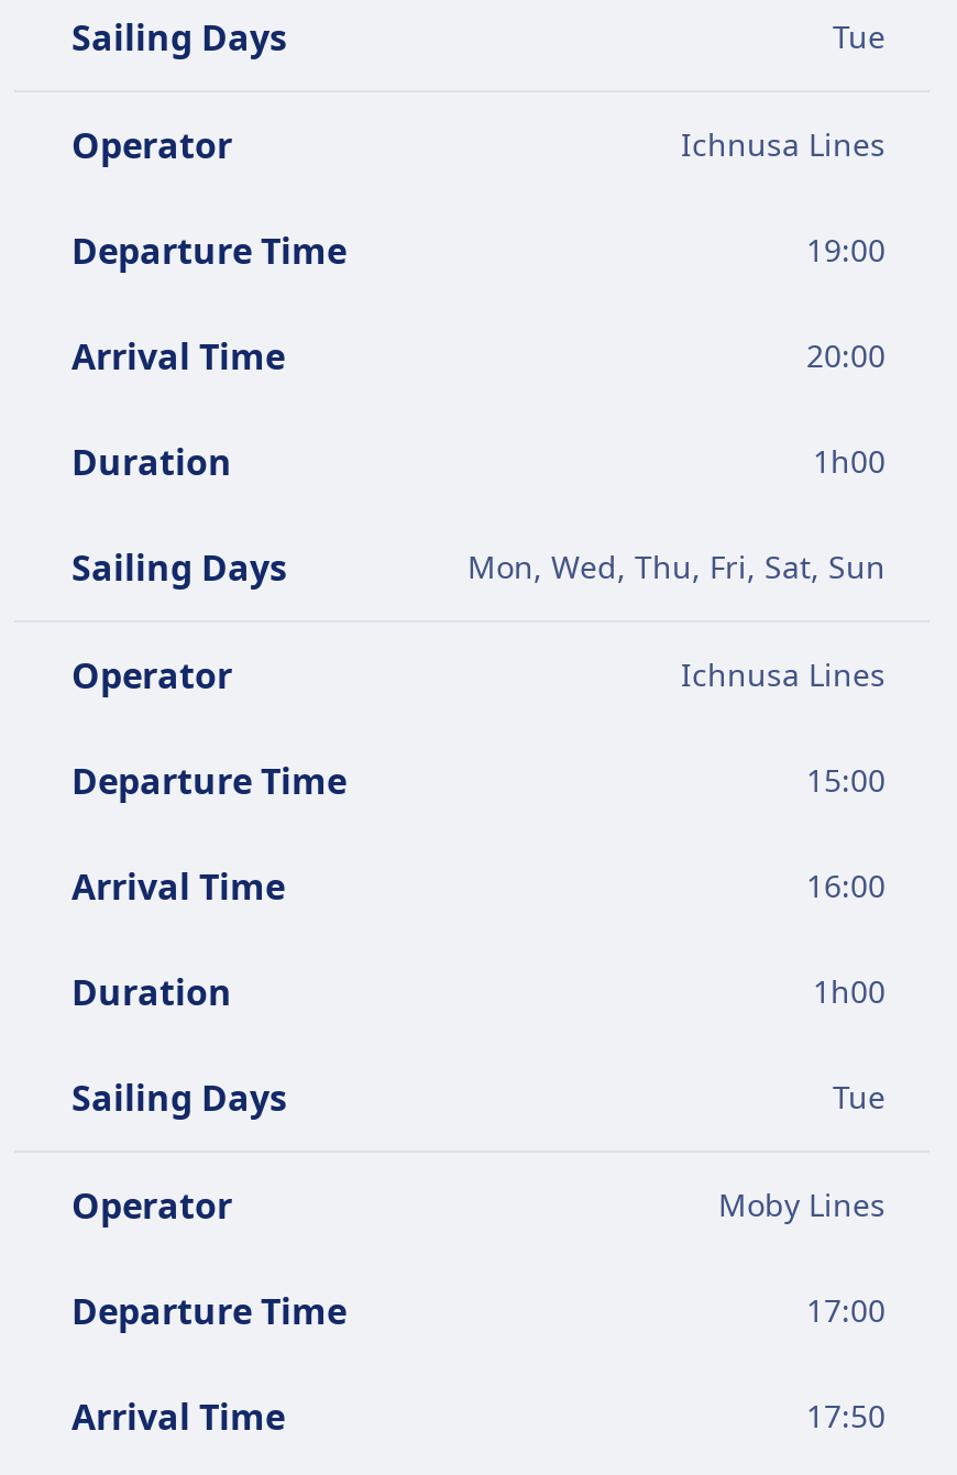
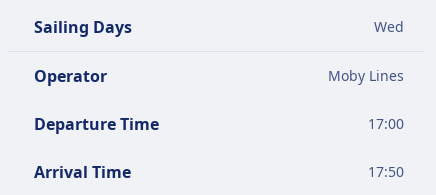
[71,15,886,1122] Tue | Operator | Ichnusa Lines | Departure Time | 19:00 | Arrival Time | 20:00 | Duration | 1 h00 | Sailing Days | Mon, Wed, Thu, Fri, Sat, Sun | Operator | Ichnusa Lines | Departure Time | 15:00 | Arrival Time | 16:00 | Duration | 1 h00 | Sailing Days | Tue -> [374,17,404,36] Wed

